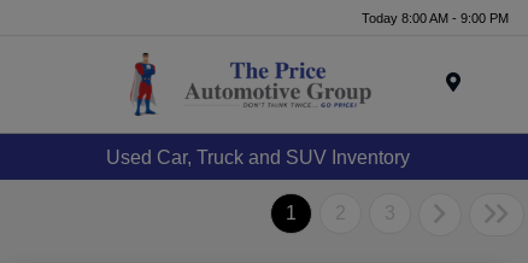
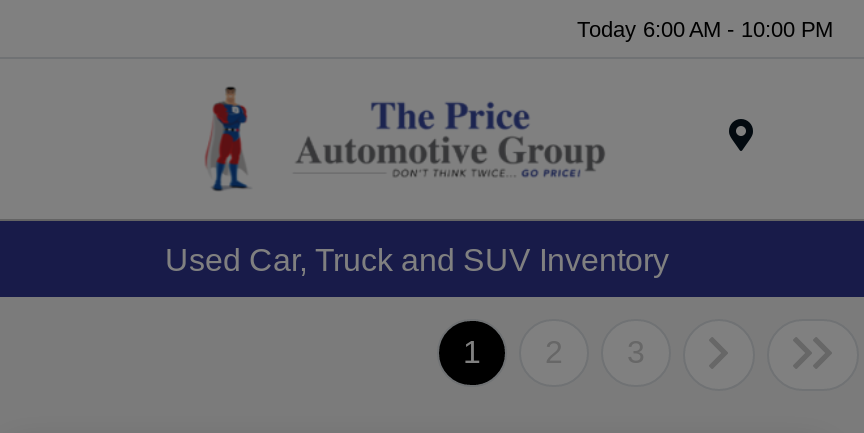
[362,10,509,25] Today 8:00 AM - 9:00 PM -> [577,16,833,40] Today 6:00 AM - 10:00 PM

